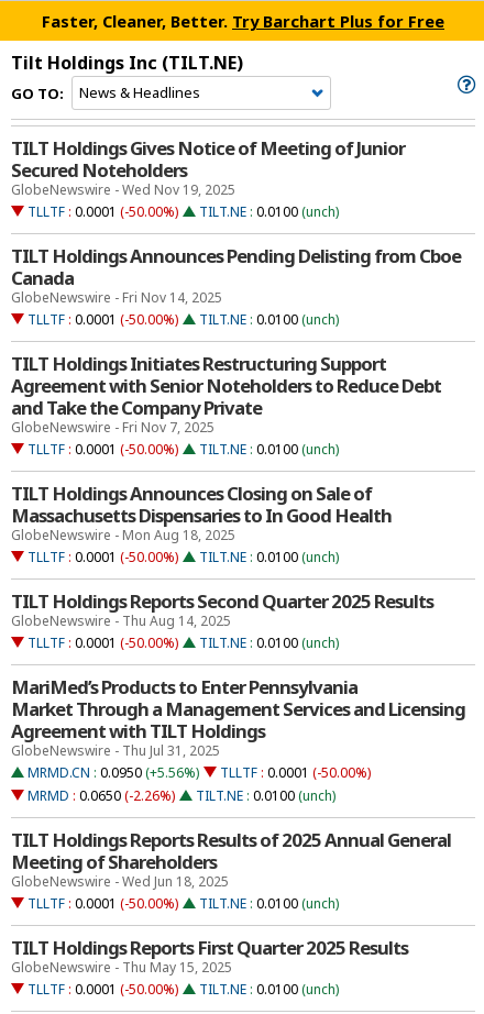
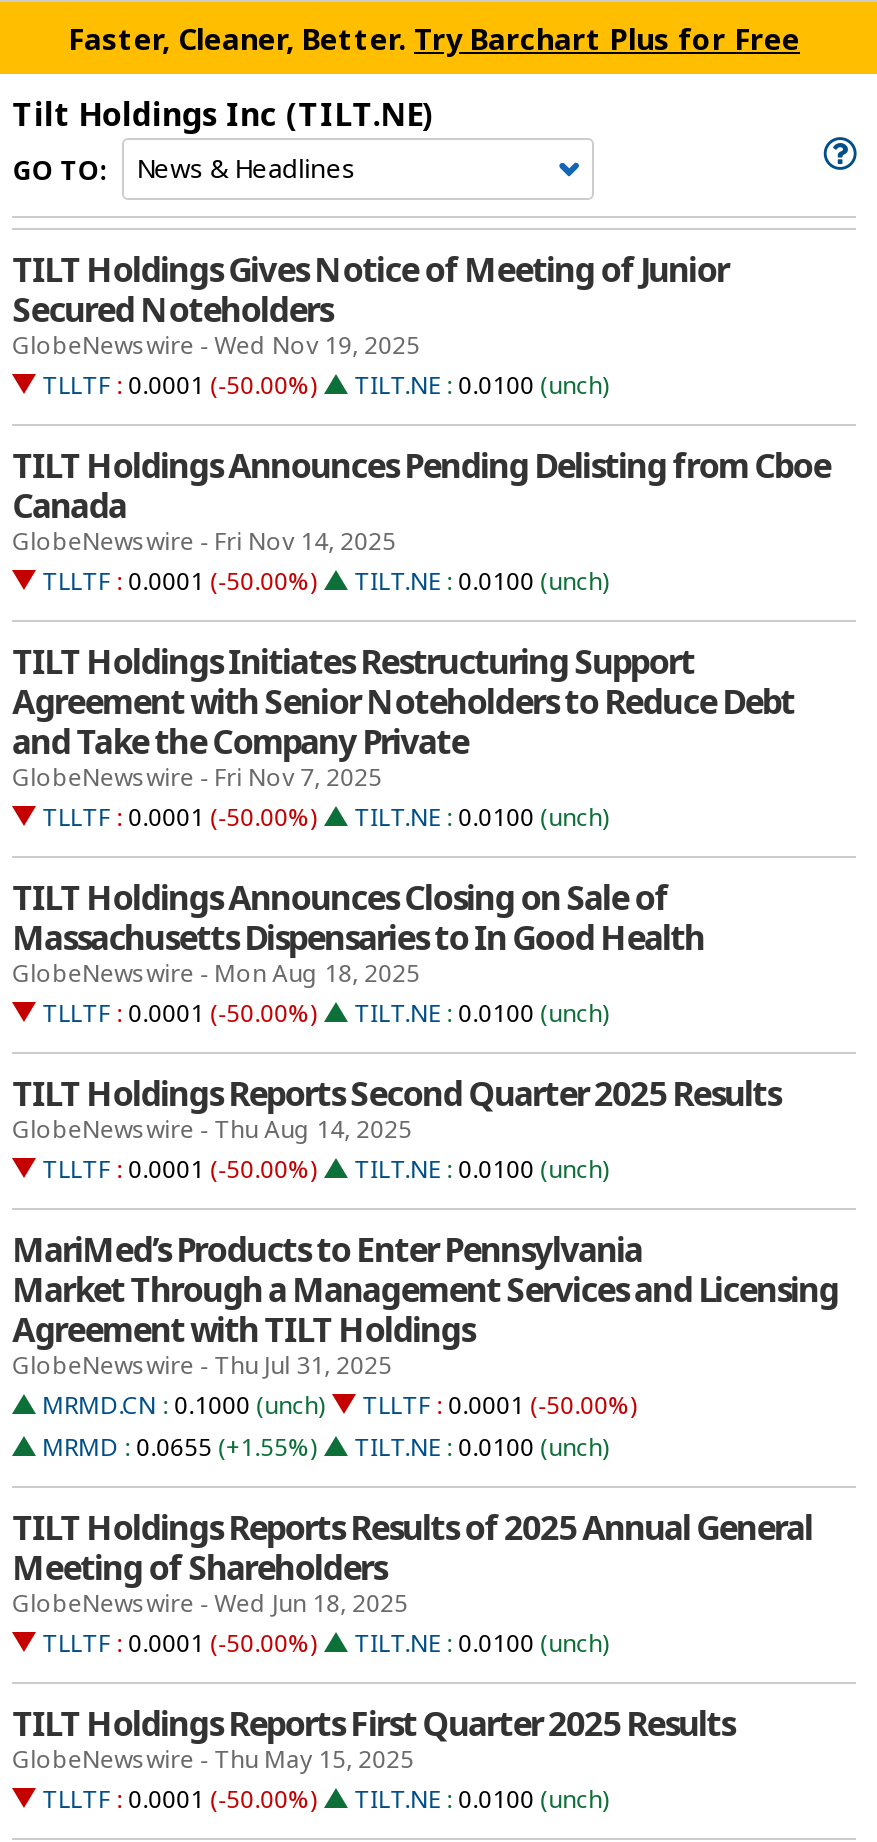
[28,763,371,782] MRMD.CN : 0.0950 (+5.56%) TLLTF : 0.0001 (-50.00%) -> [42,1388,636,1422] MRMD.CN : 0.1000 (unch) TLLTF : 0.0001 (-50.00%)
[28,786,336,805] MRMD : 0.0650 (-2.26%) TILT.NE : 0.0100 (unch) -> [42,1430,608,1464] MRMD : 0.0655 (+1.55%) TILT.NE : 0.0100 (unch)

